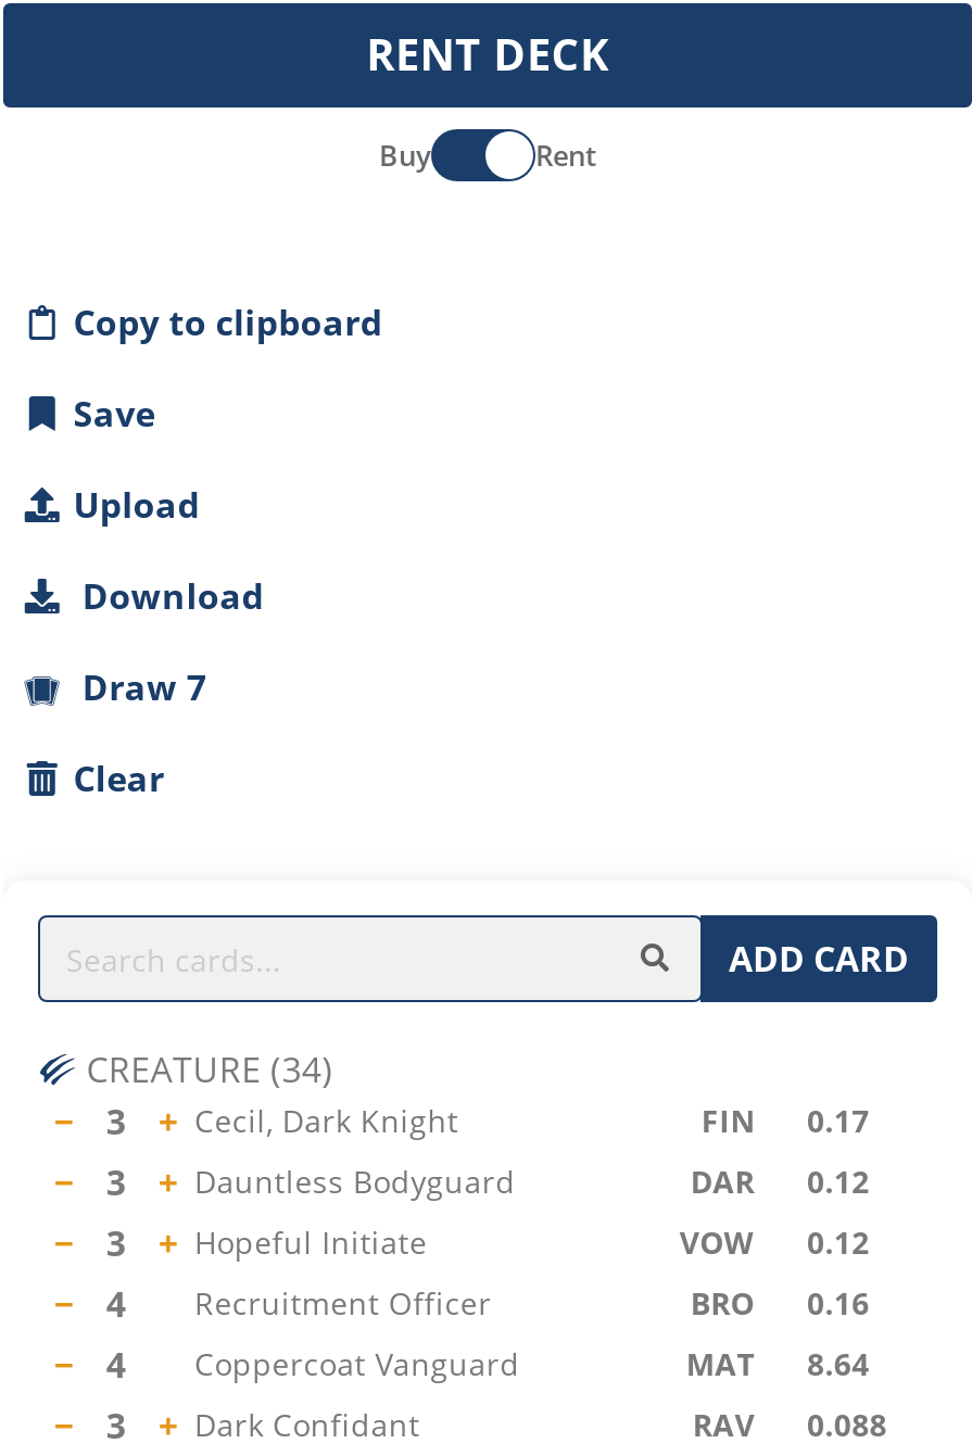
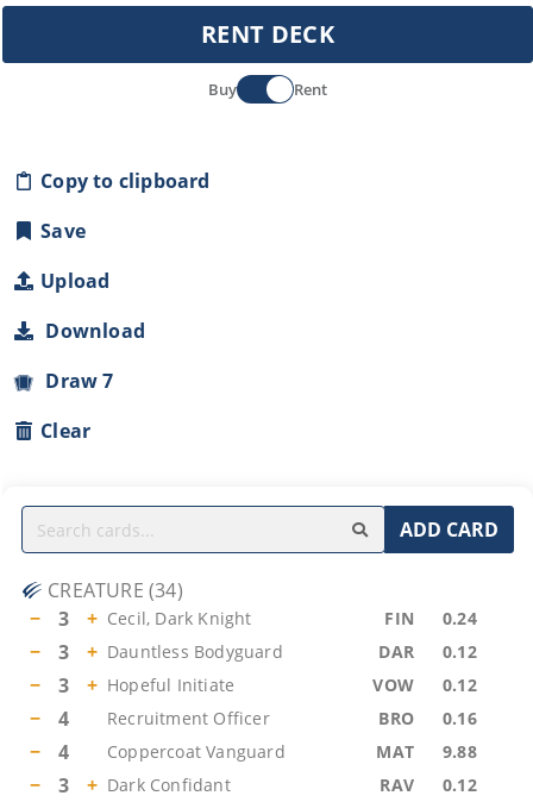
[701,1100,869,1141] FIN 0.17 -> [385,607,477,629] FIN 0.24
[686,1343,869,1384] MAT 8.64 -> [376,740,477,763] MAT 9.88
[693,1404,887,1445] RAV 0.088 -> [380,773,477,796] RAV 0.12

